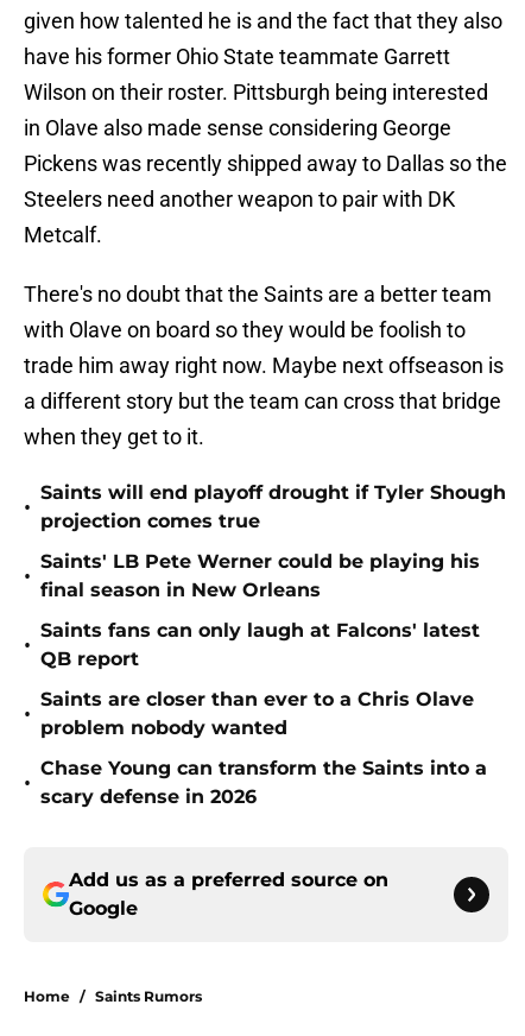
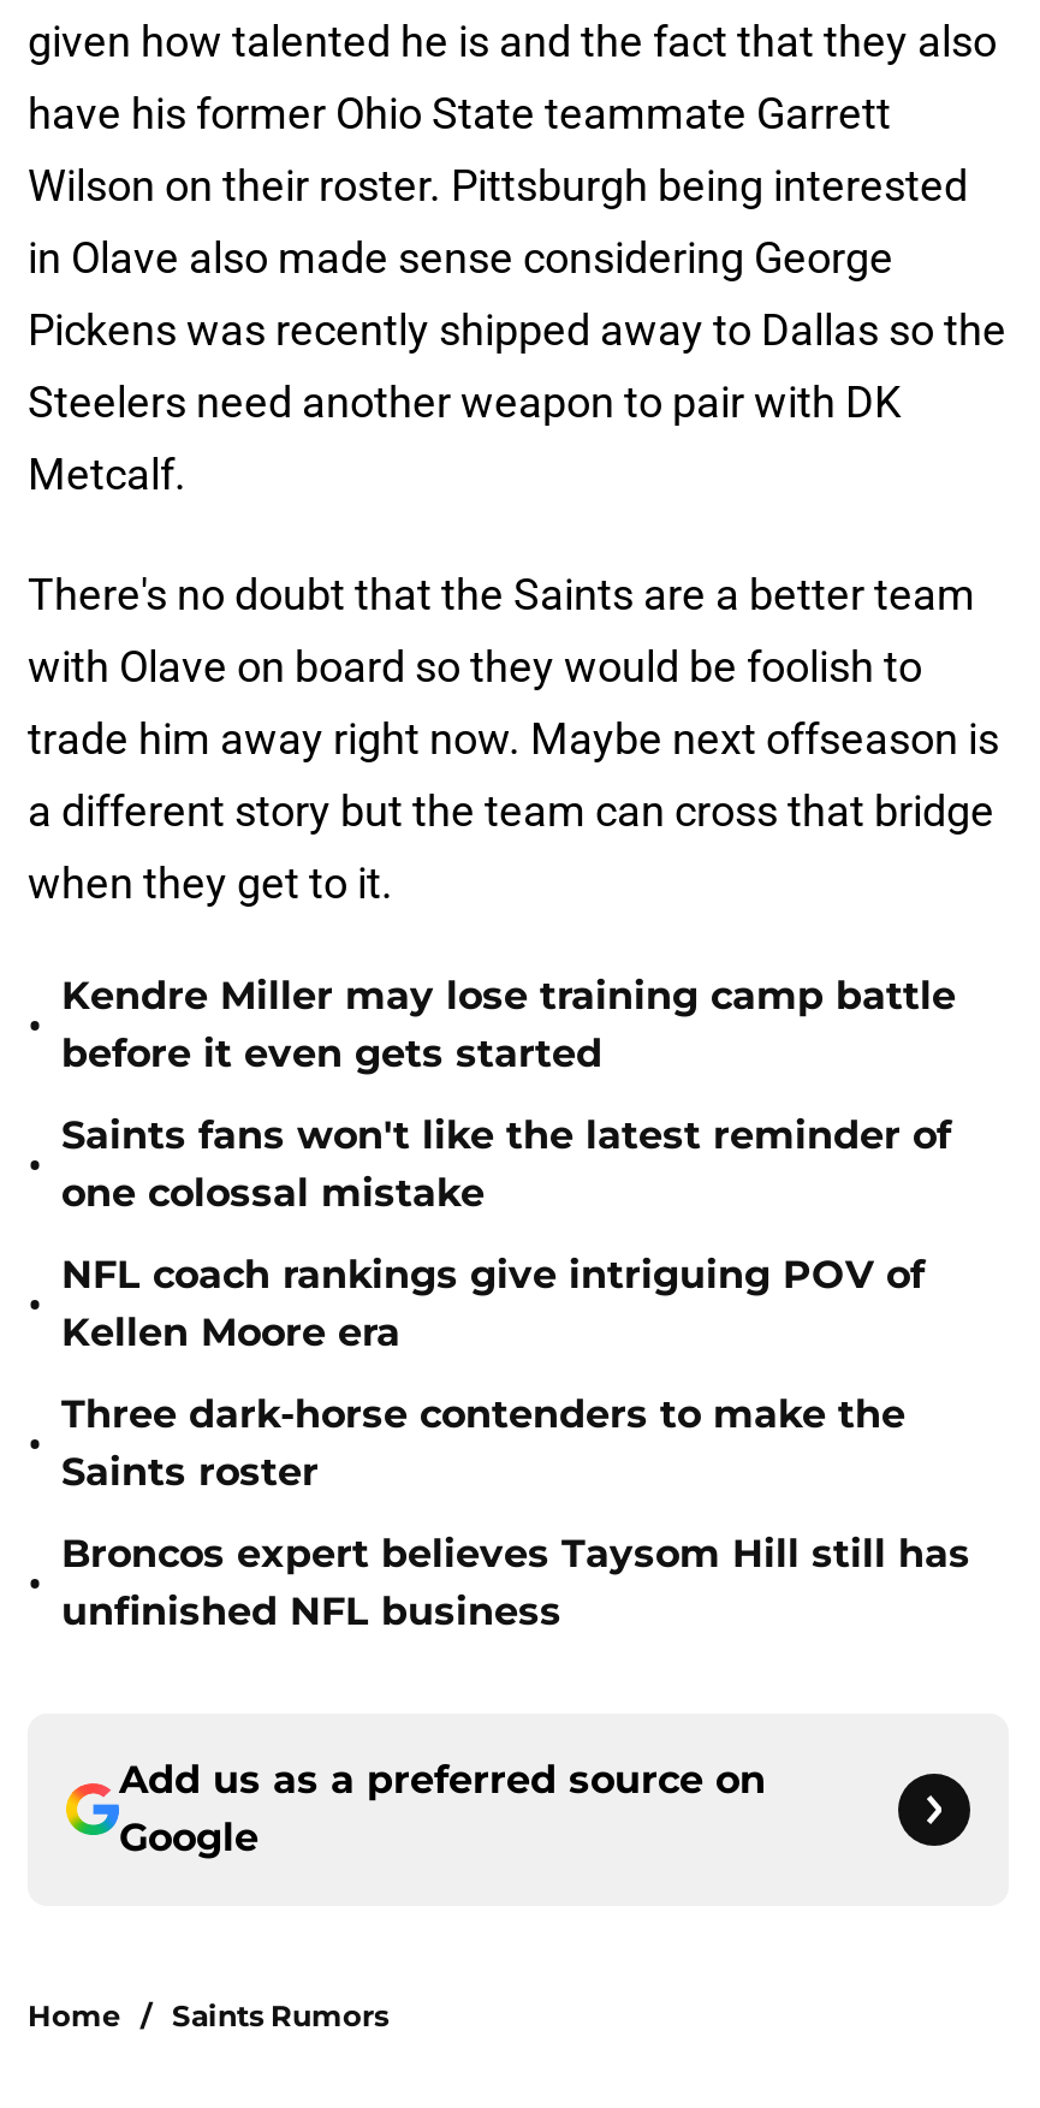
[40,481,506,532] Saints will end playoff drought if Tyler Shough | projection comes true -> [61,973,956,1076] Kendre Miller may lose training camp battle | before it even gets started
[40,550,480,601] Saints' LB Pete Werner could be playing his | final season in New Orleans -> [61,1112,951,1216] Saints fans won't like the latest reminder of | one colossal mistake
[40,619,480,670] Saints fans can only laugh at Falcons' latest | QB report -> [61,1252,925,1355] NFL coach rankings give intriguing POV of | Kellen Moore era
[40,688,474,739] Saints are closer than ever to a Chris Olave | problem nobody wanted -> [61,1391,905,1495] Three dark-horse contenders to make the | Saints roster
[40,757,487,808] Chase Young can transform the Saints into a | scary defense in 2026 -> [61,1531,970,1634] Broncos expert believes Taysom Hill still has | unfinished NFL business

